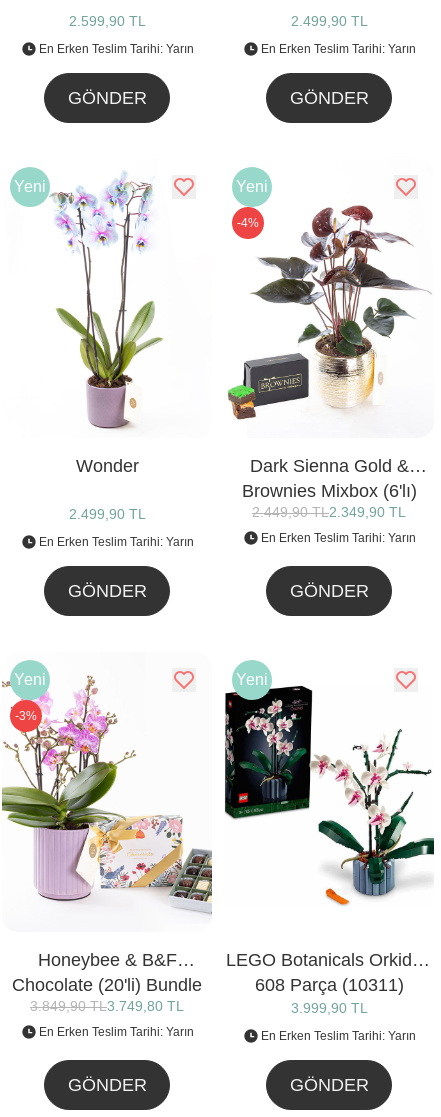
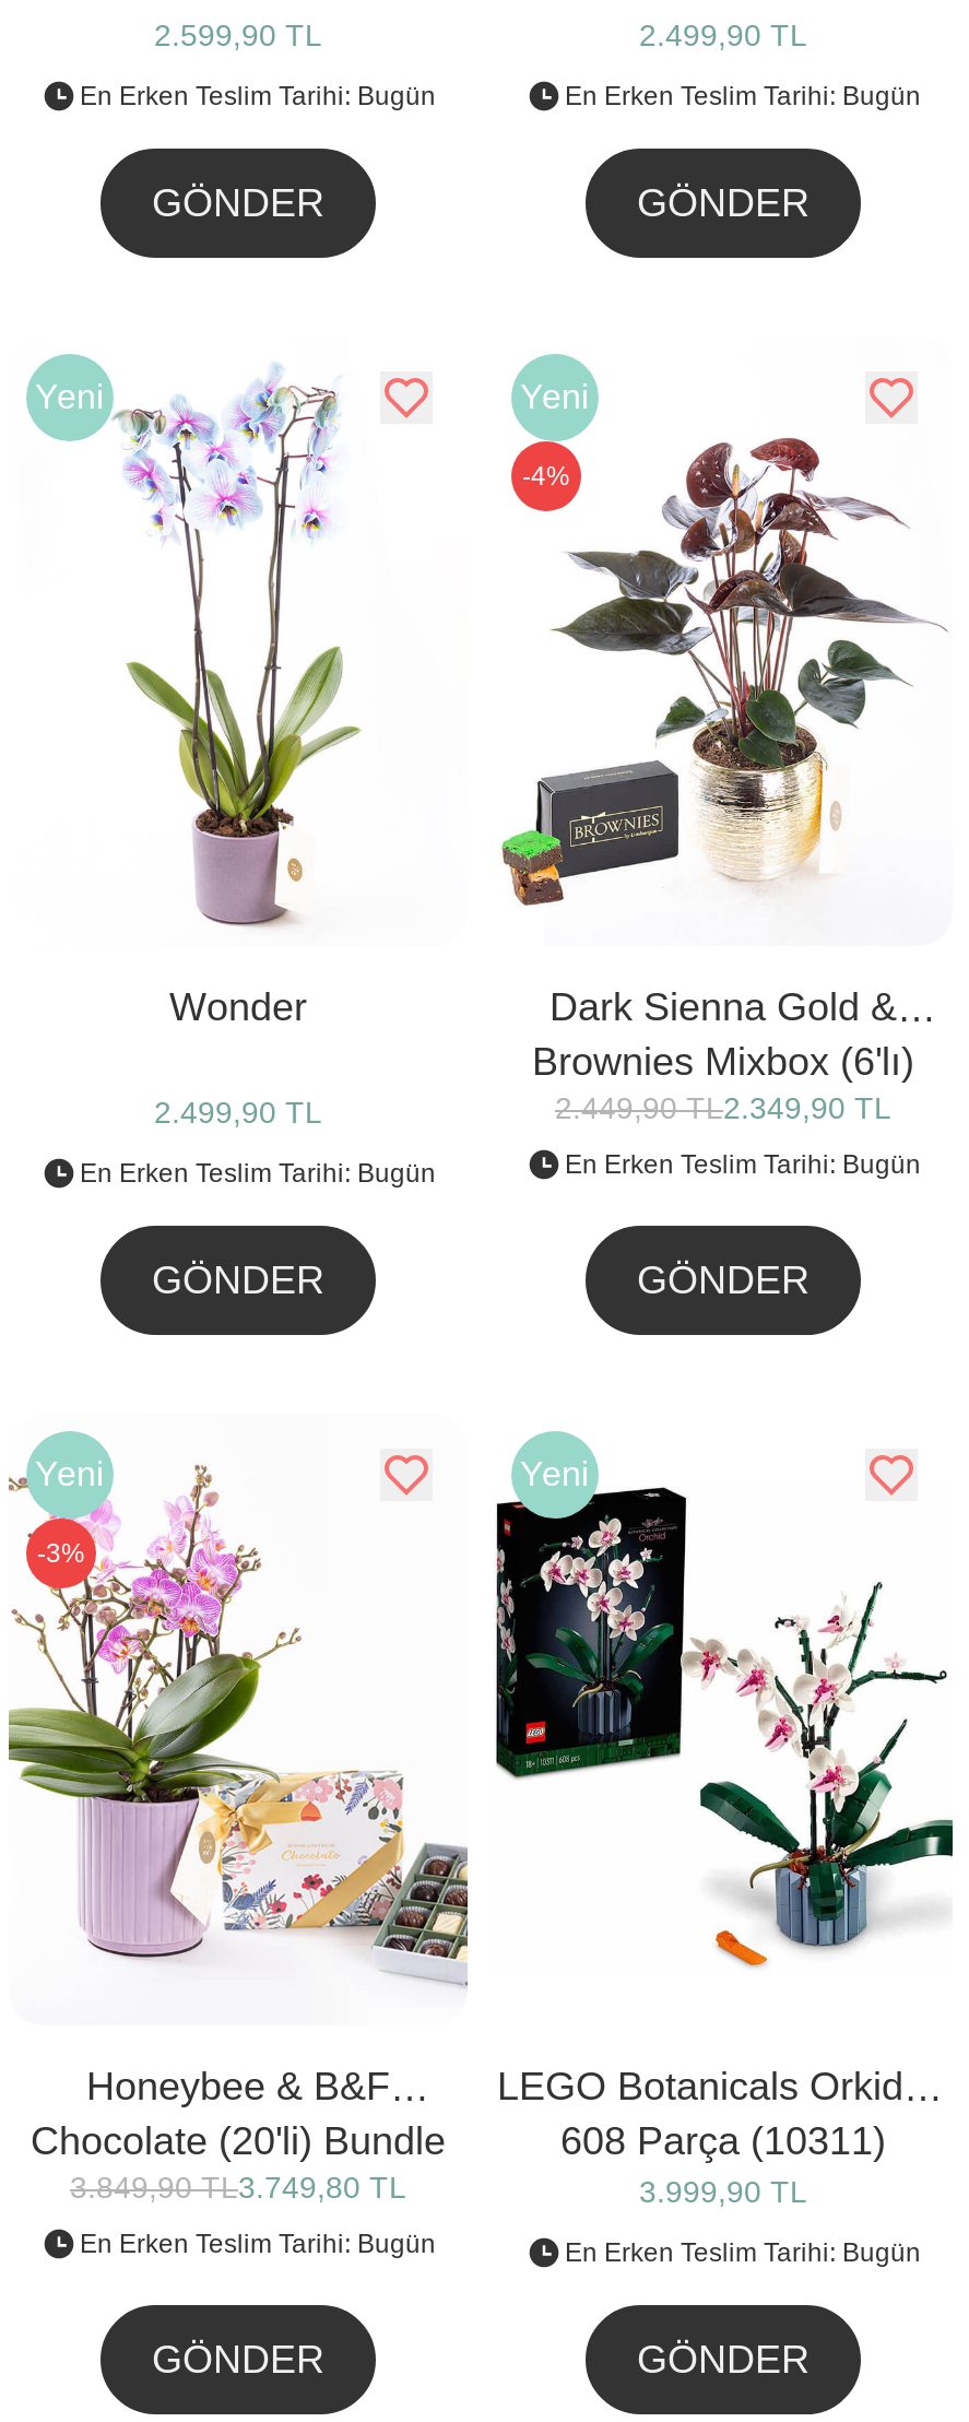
[38,42,193,56] En Erken Teslim Tarihi: Yarın -> [80,80,436,111] En Erken Teslim Tarihi: Bugün
[260,42,415,56] En Erken Teslim Tarihi: Yarın -> [565,80,921,111] En Erken Teslim Tarihi: Bugün
[38,535,193,549] En Erken Teslim Tarihi: Yarın -> [80,1159,436,1190] En Erken Teslim Tarihi: Bugün
[260,531,415,545] En Erken Teslim Tarihi: Yarın -> [565,1150,921,1181] En Erken Teslim Tarihi: Bugün
[38,1025,193,1039] En Erken Teslim Tarihi: Yarın -> [80,2229,436,2260] En Erken Teslim Tarihi: Bugün
[260,1029,415,1043] En Erken Teslim Tarihi: Yarın -> [565,2238,921,2268] En Erken Teslim Tarihi: Bugün

